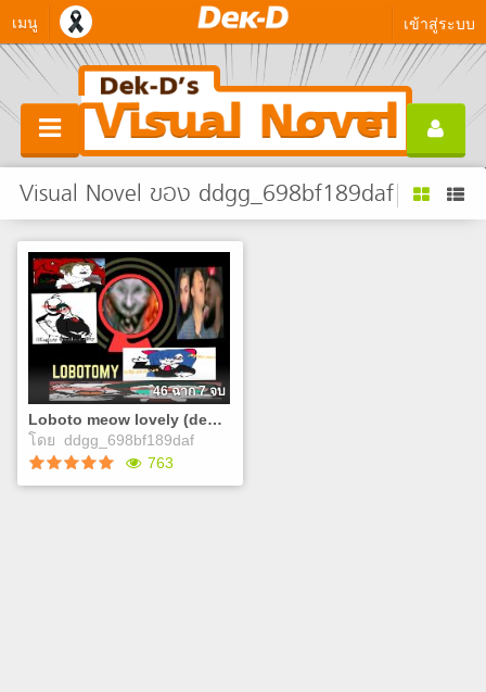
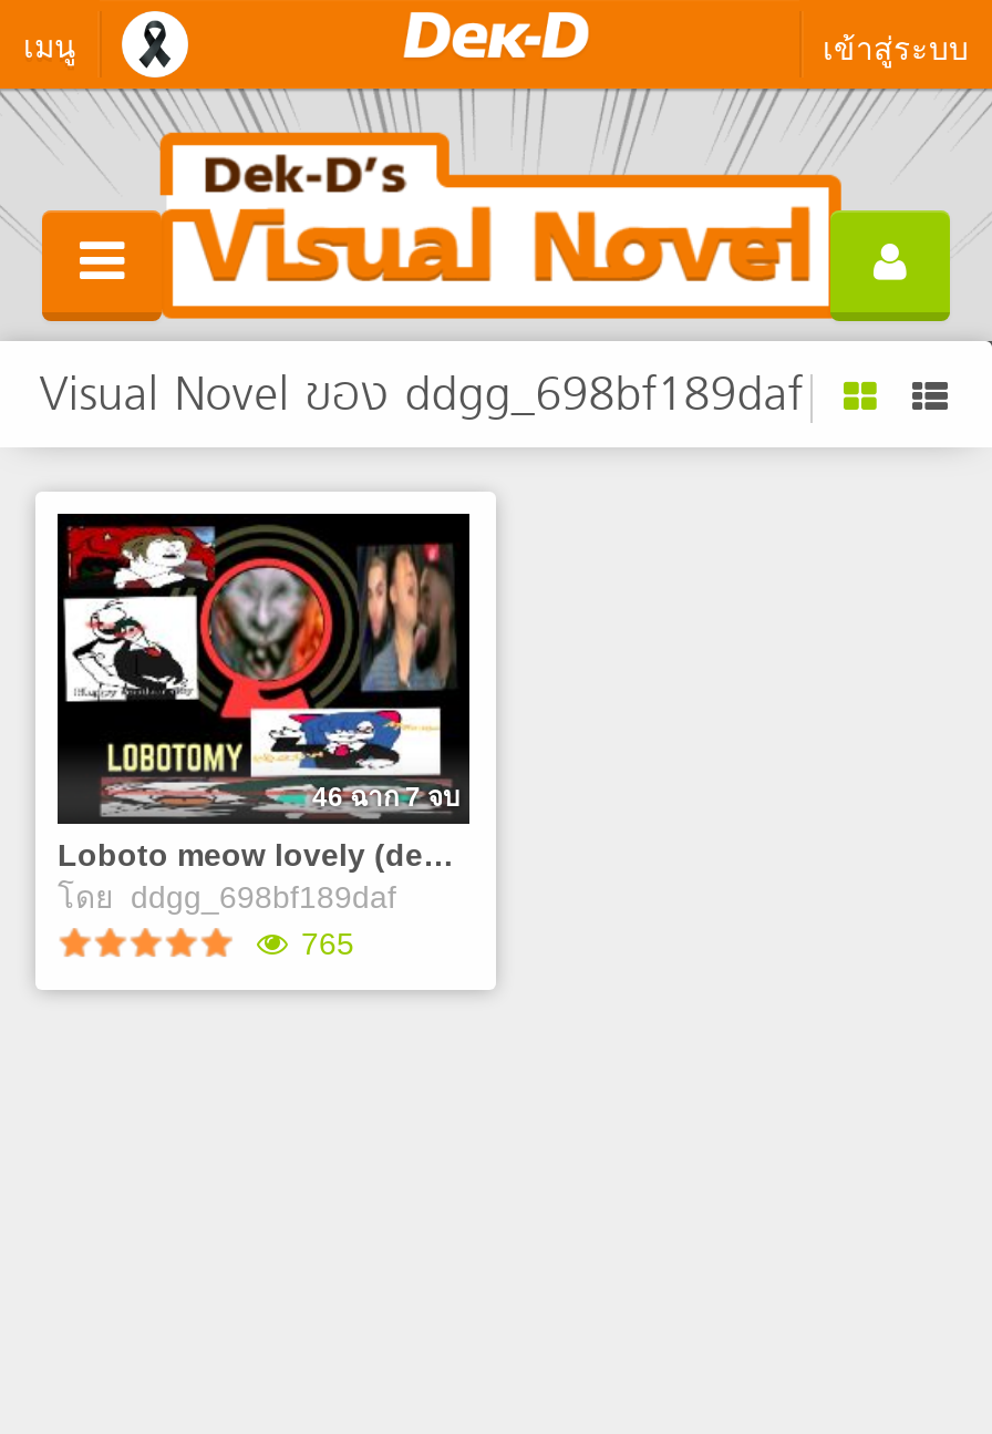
[148,454,174,471] 763 -> [301,926,354,961] 765

